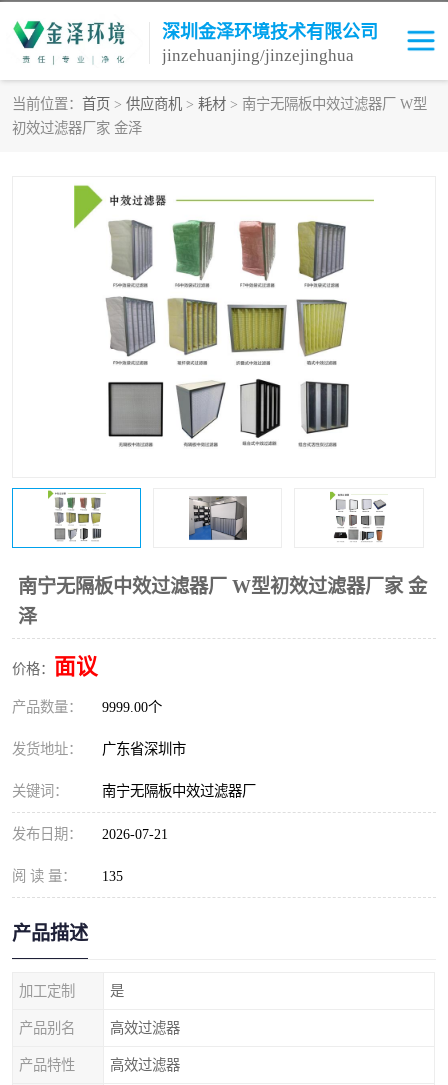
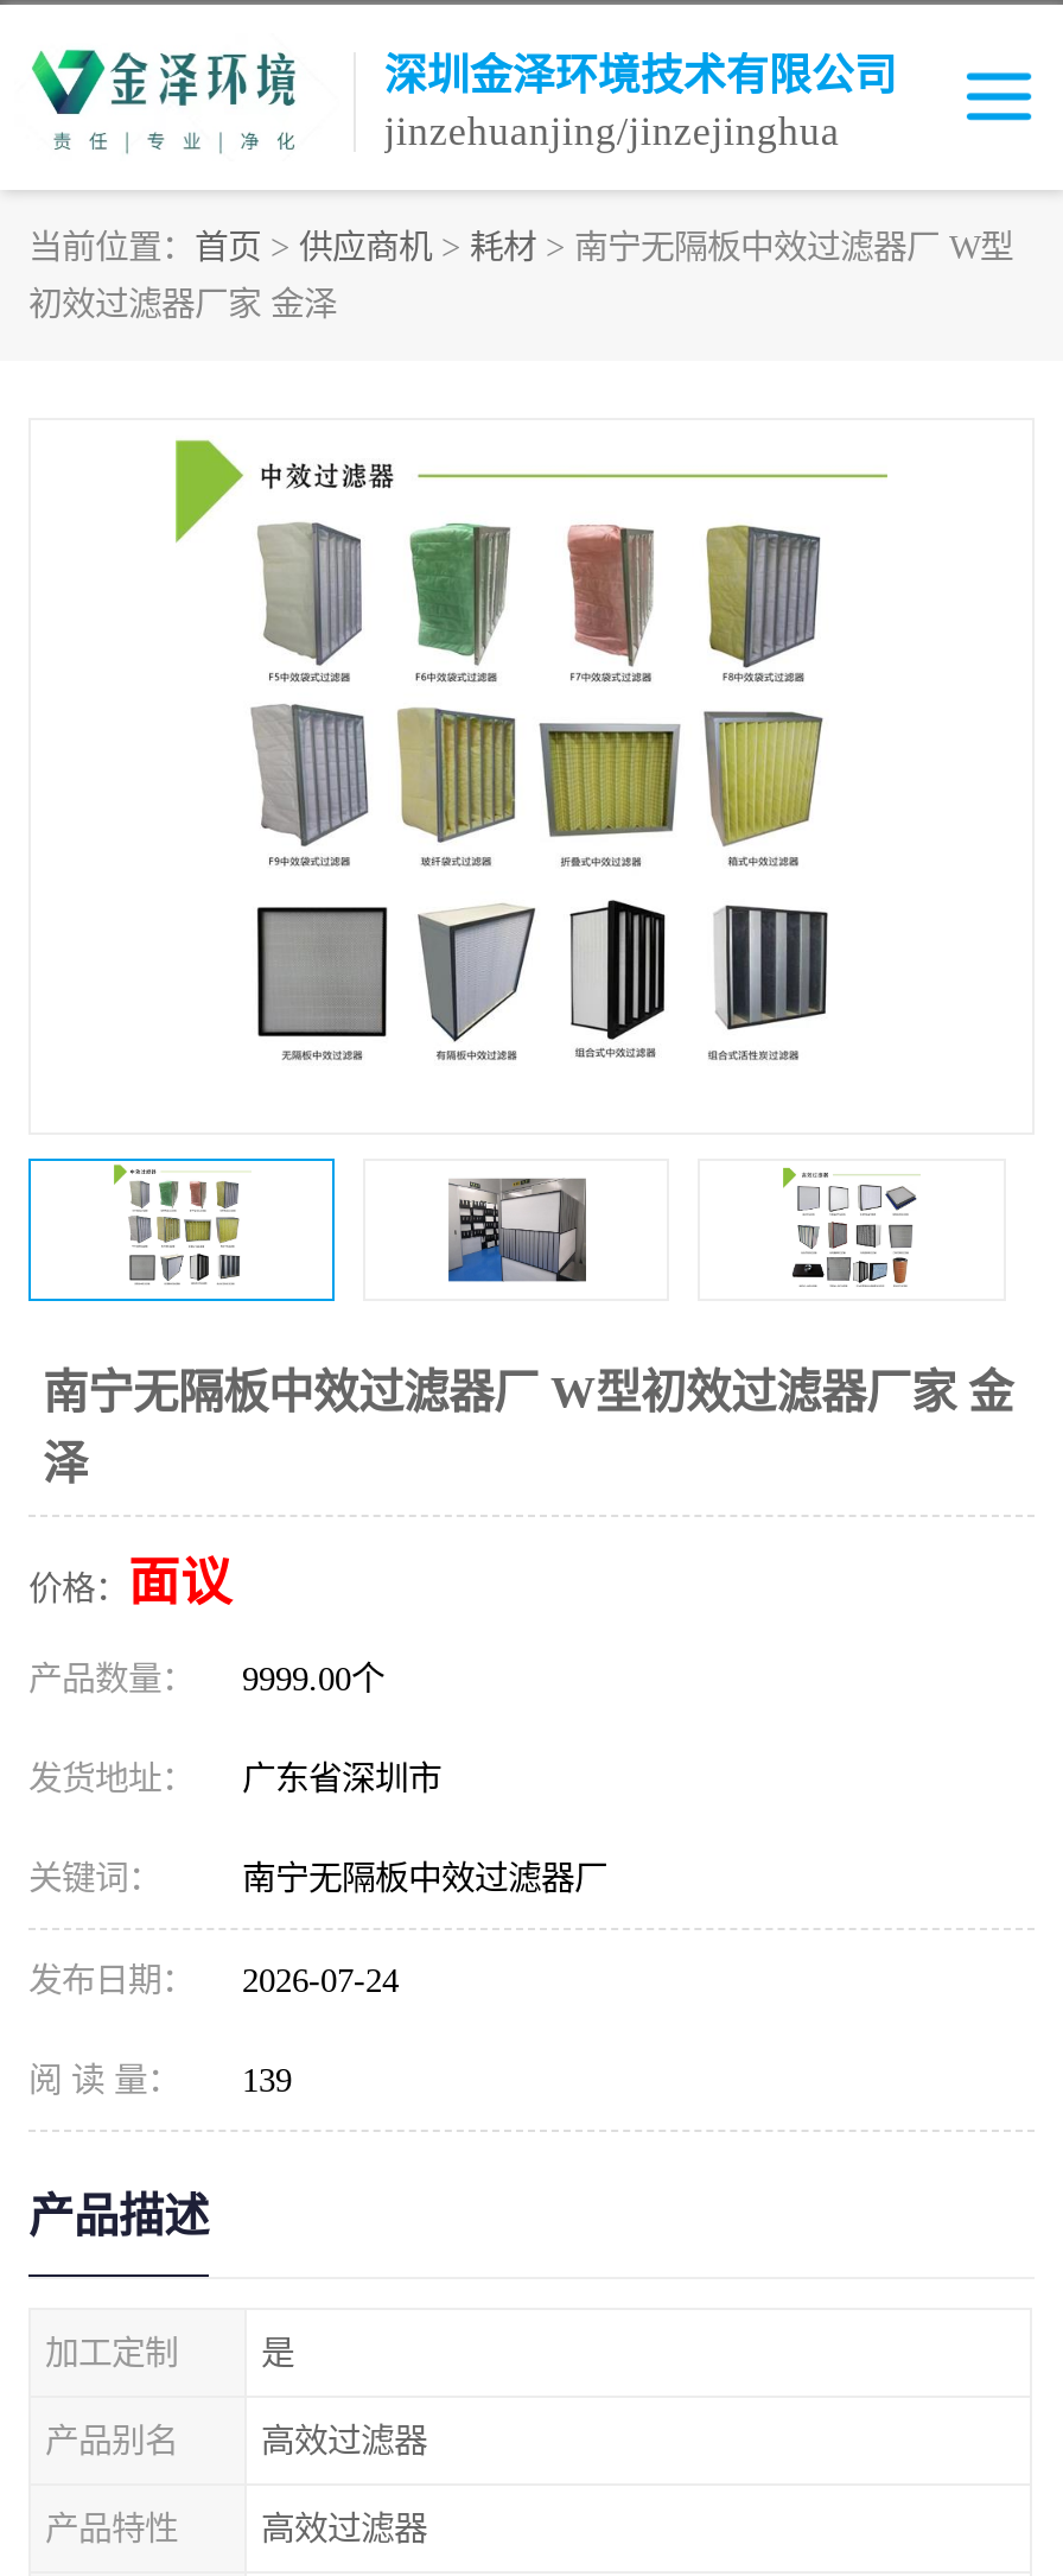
[12,826,168,842] 发布日期： 2026-07-21 -> [28,1961,399,1999] 发布日期： 2026-07-24
[12,868,123,884] 阅 读 量： 135 -> [28,2061,292,2099] 阅 读 量： 139

